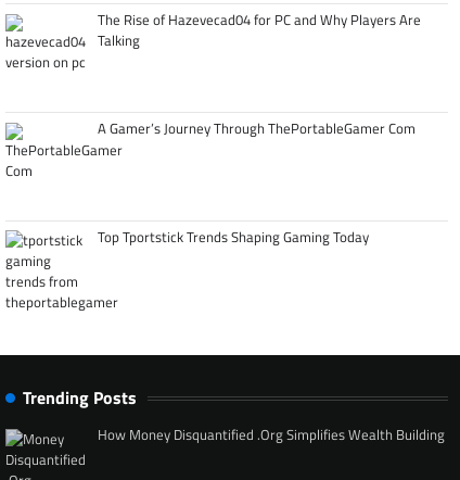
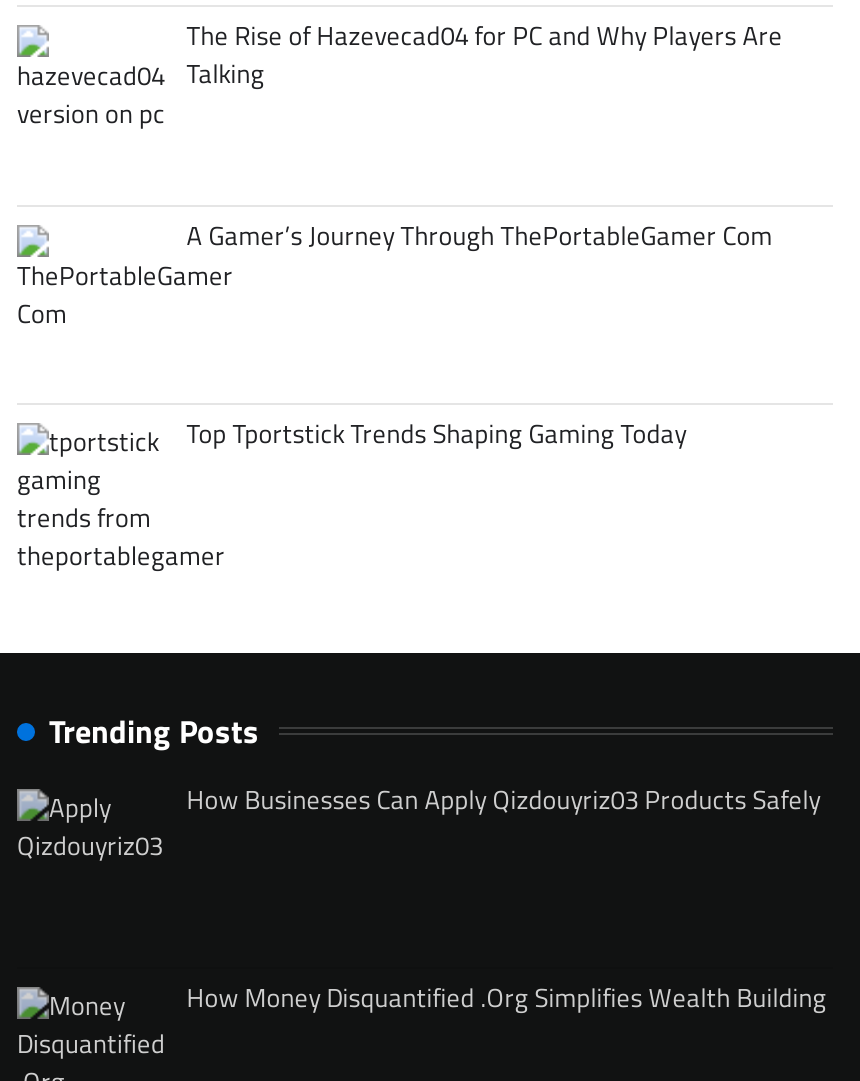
none -> [186,778,820,818] How Businesses Can Apply Qizdouyriz03 Products Safely

